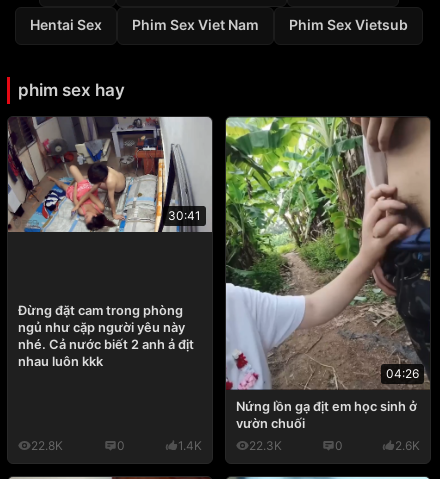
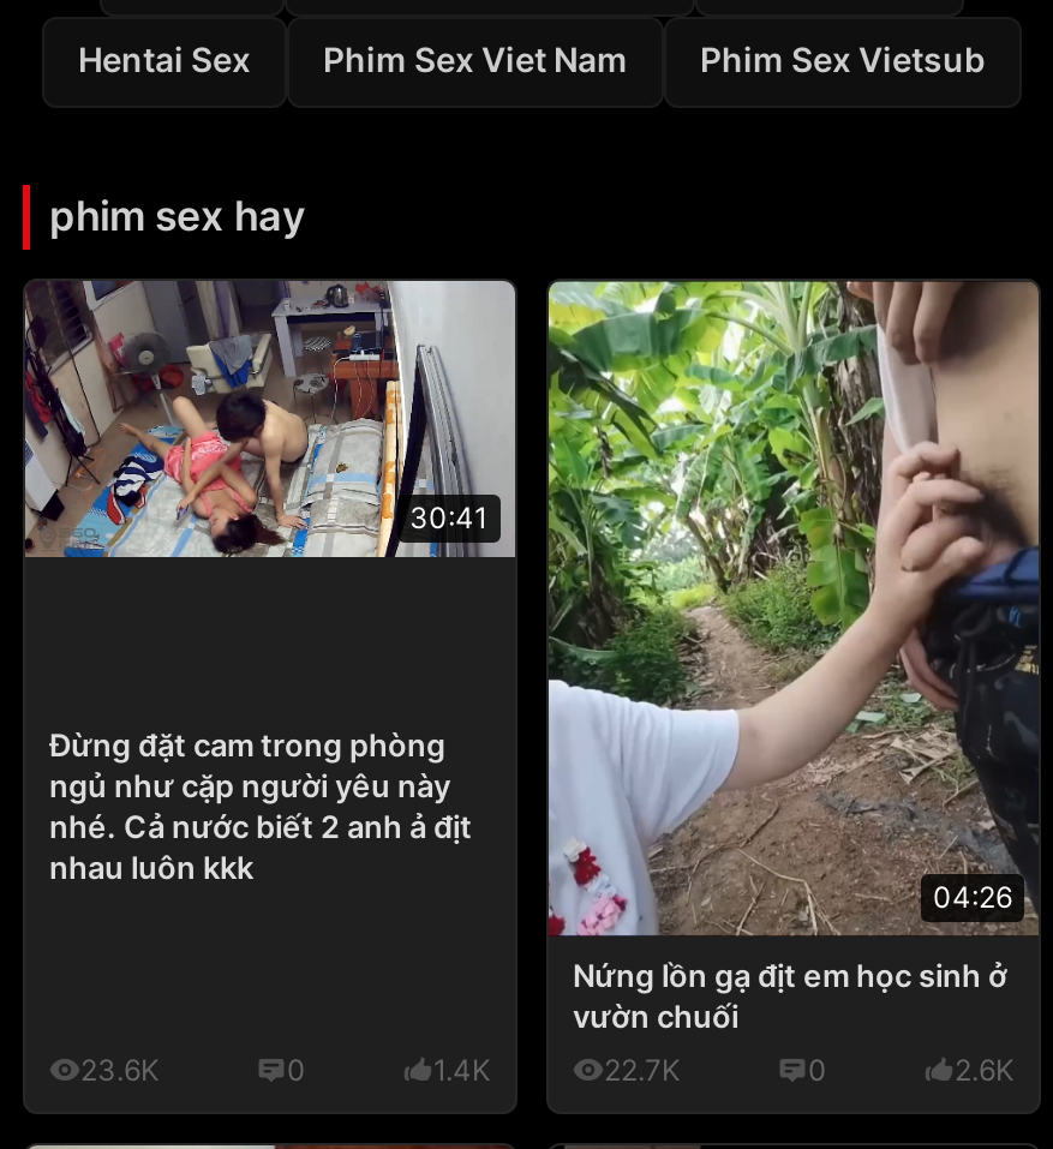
[31,438,63,453] 22.8K -> [80,1050,160,1086] 23.6K
[249,438,282,453] 22.3K -> [604,1050,681,1086] 22.7K

